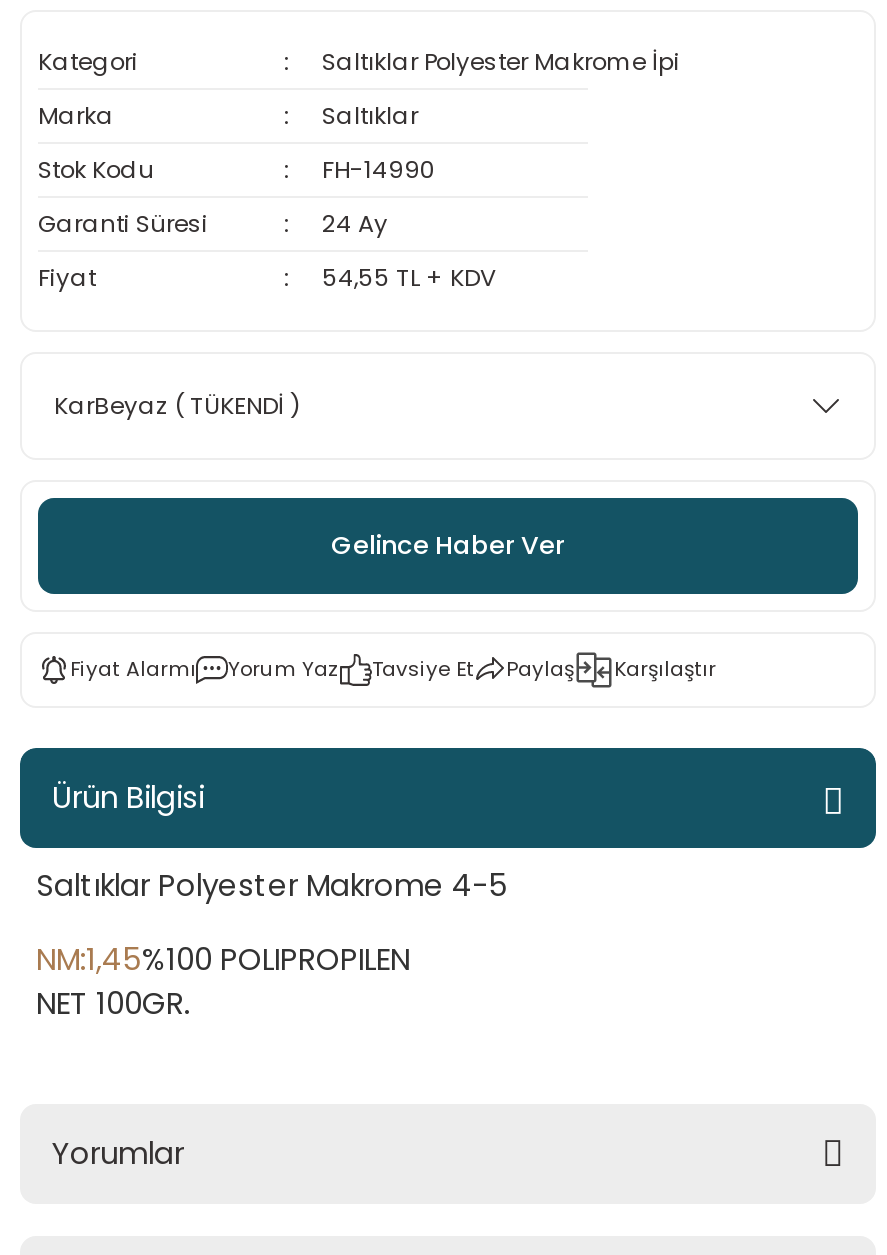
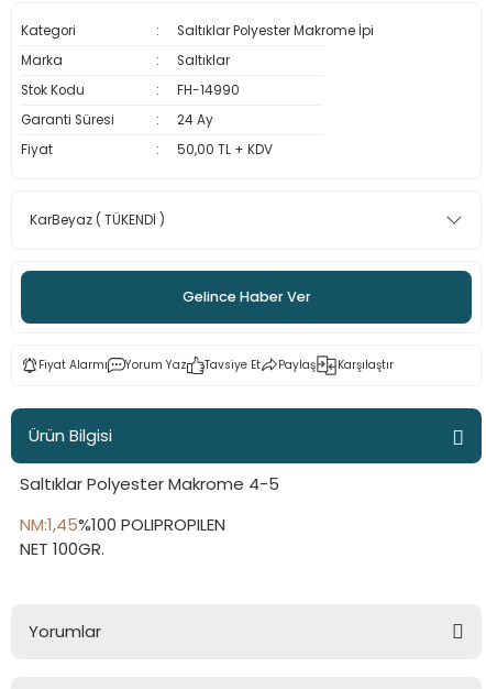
[322,262,496,294] 54,55 TL + KDV -> [177,141,273,158] 50,00 TL + KDV

